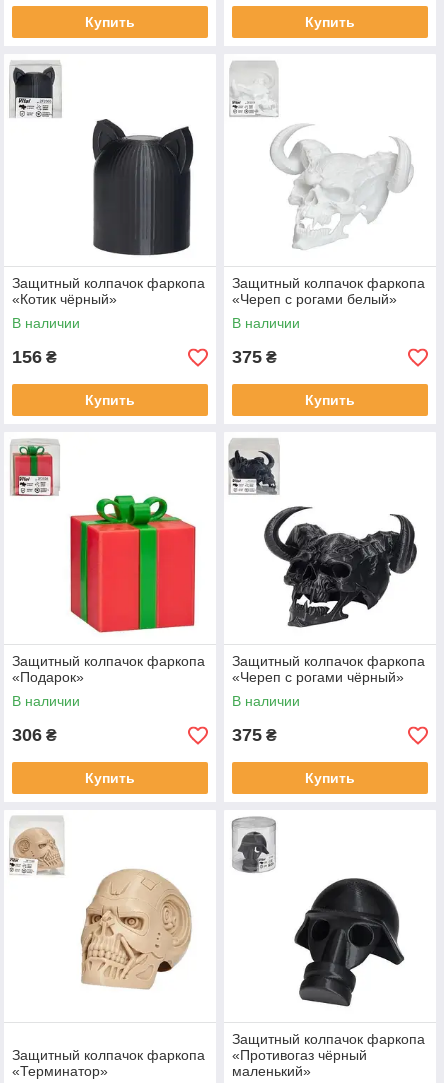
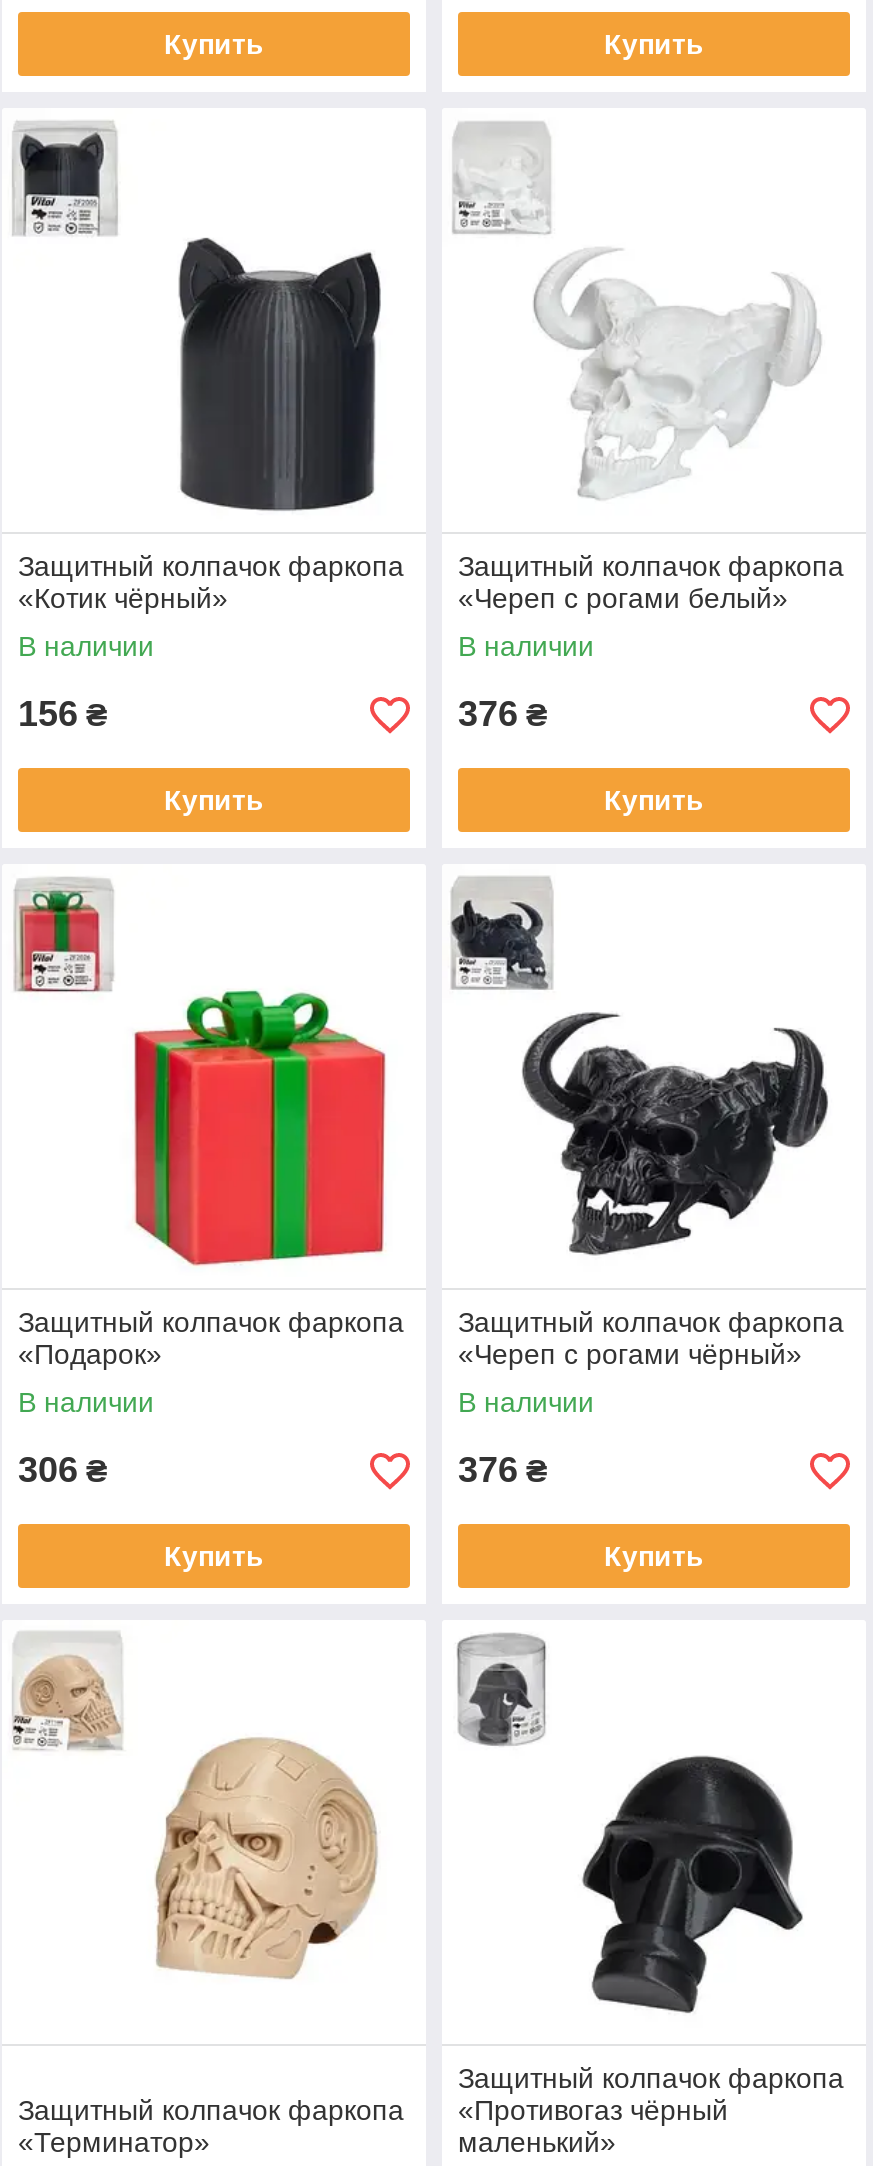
[232,347,277,367] 375 ₴ -> [458,694,548,734] 376 ₴
[232,725,277,745] 375 ₴ -> [458,1450,548,1490] 376 ₴

